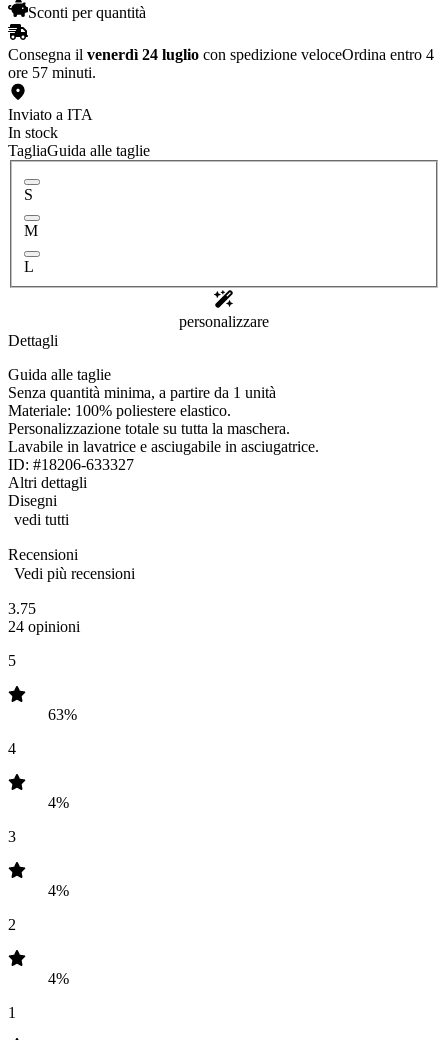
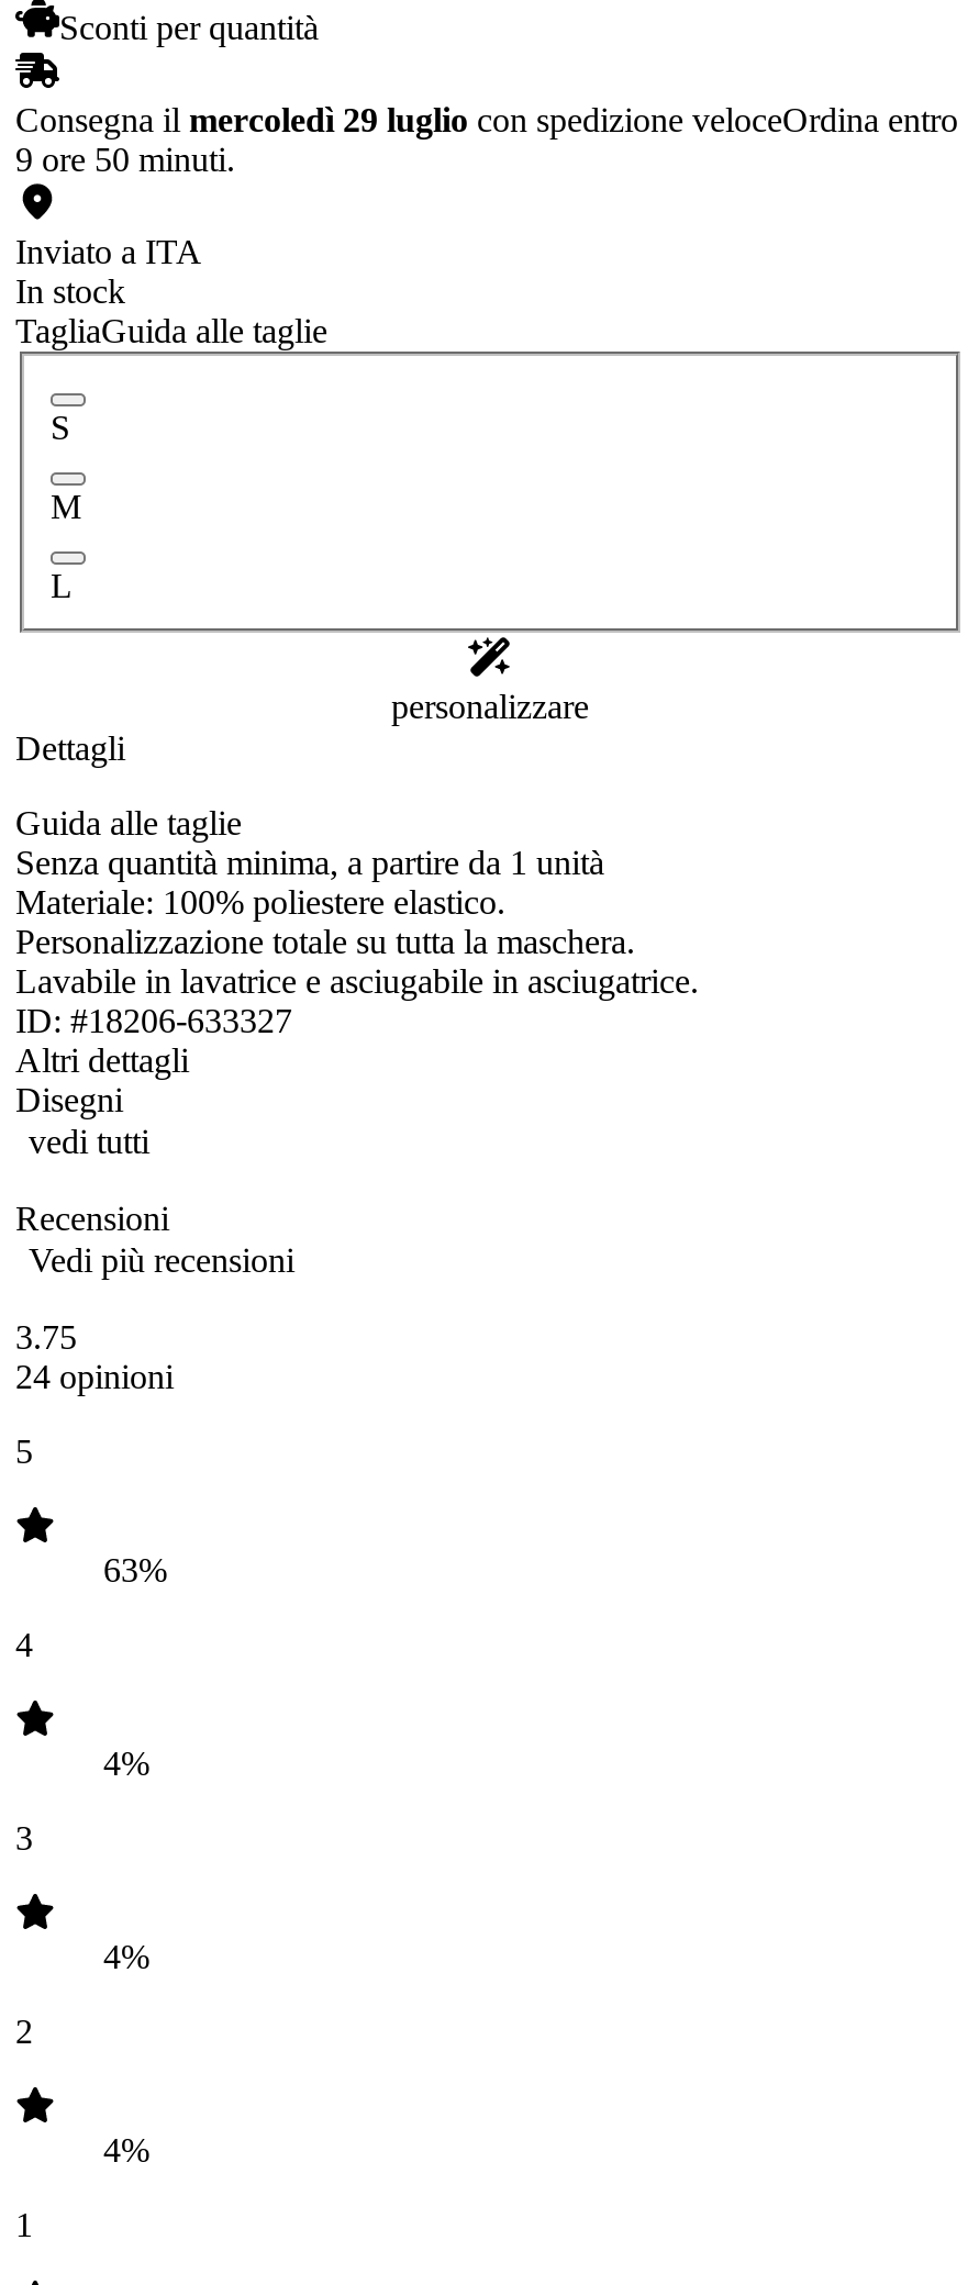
[8,46,434,81] Consegna il venerdì 24 luglio con spedizione veloceOrdina entro 4 | ore 57 minuti. -> [15,102,958,178] Consegna il mercoledì 29 luglio con spedizione veloceOrdina entro | 9 ore 50 minuti.

